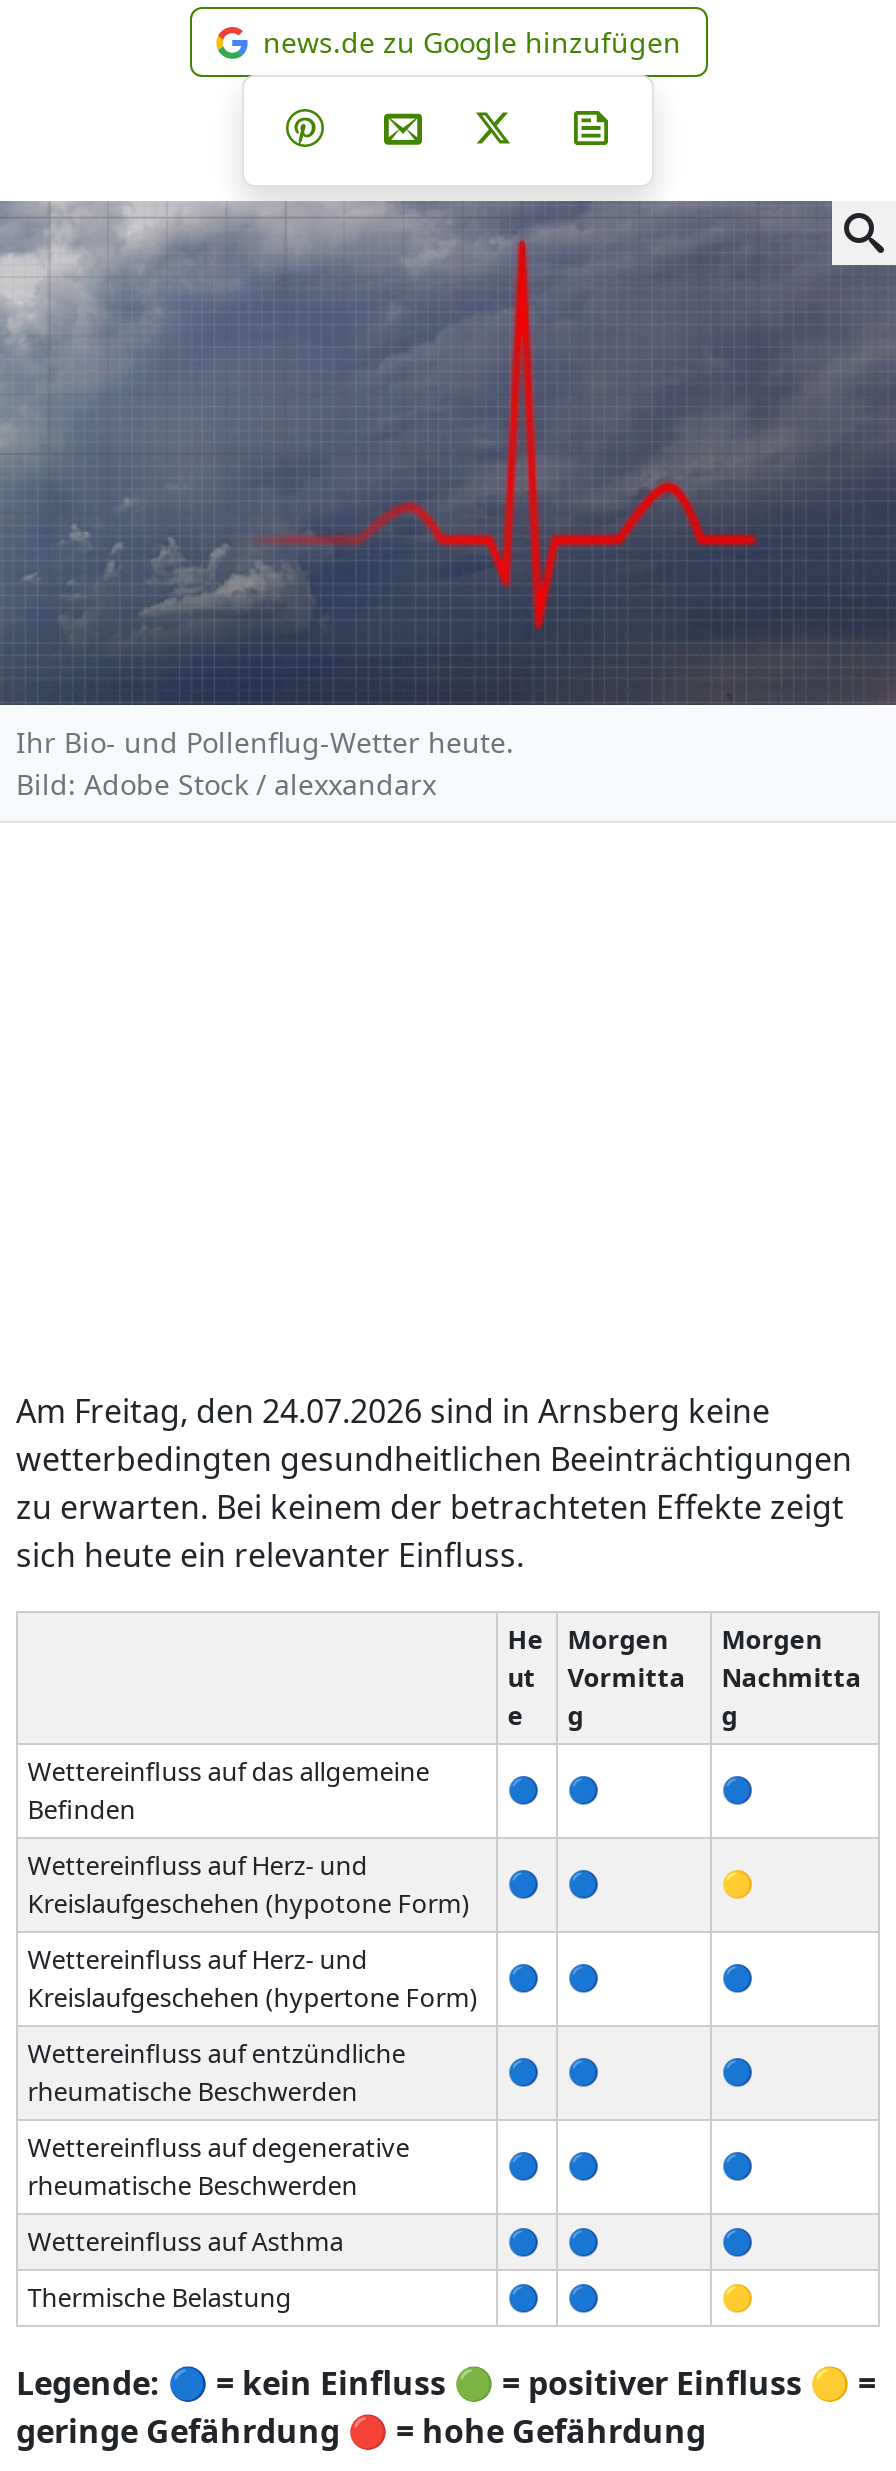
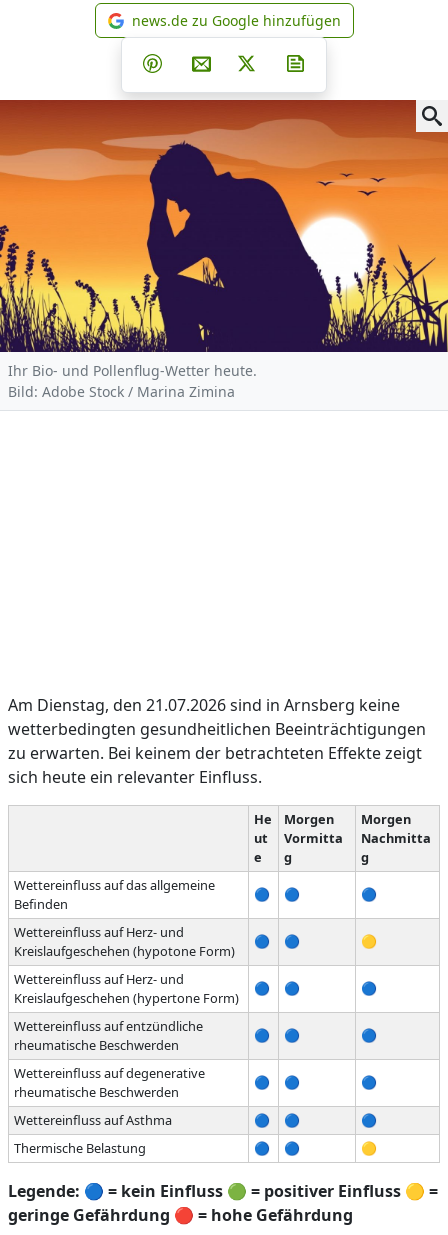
[6,199,890,803] [image] | Bild: Adobe Stock / alexxandarx -> [3,99,445,401] [image] | Bild: Adobe Stock / Marina Zimina
[16,1389,770,1433] Am Freitag, den 24.07.2026 sind in Arnsberg keine -> [8,694,400,716] Am Dienstag, den 21.07.2026 sind in Arnsberg keine

